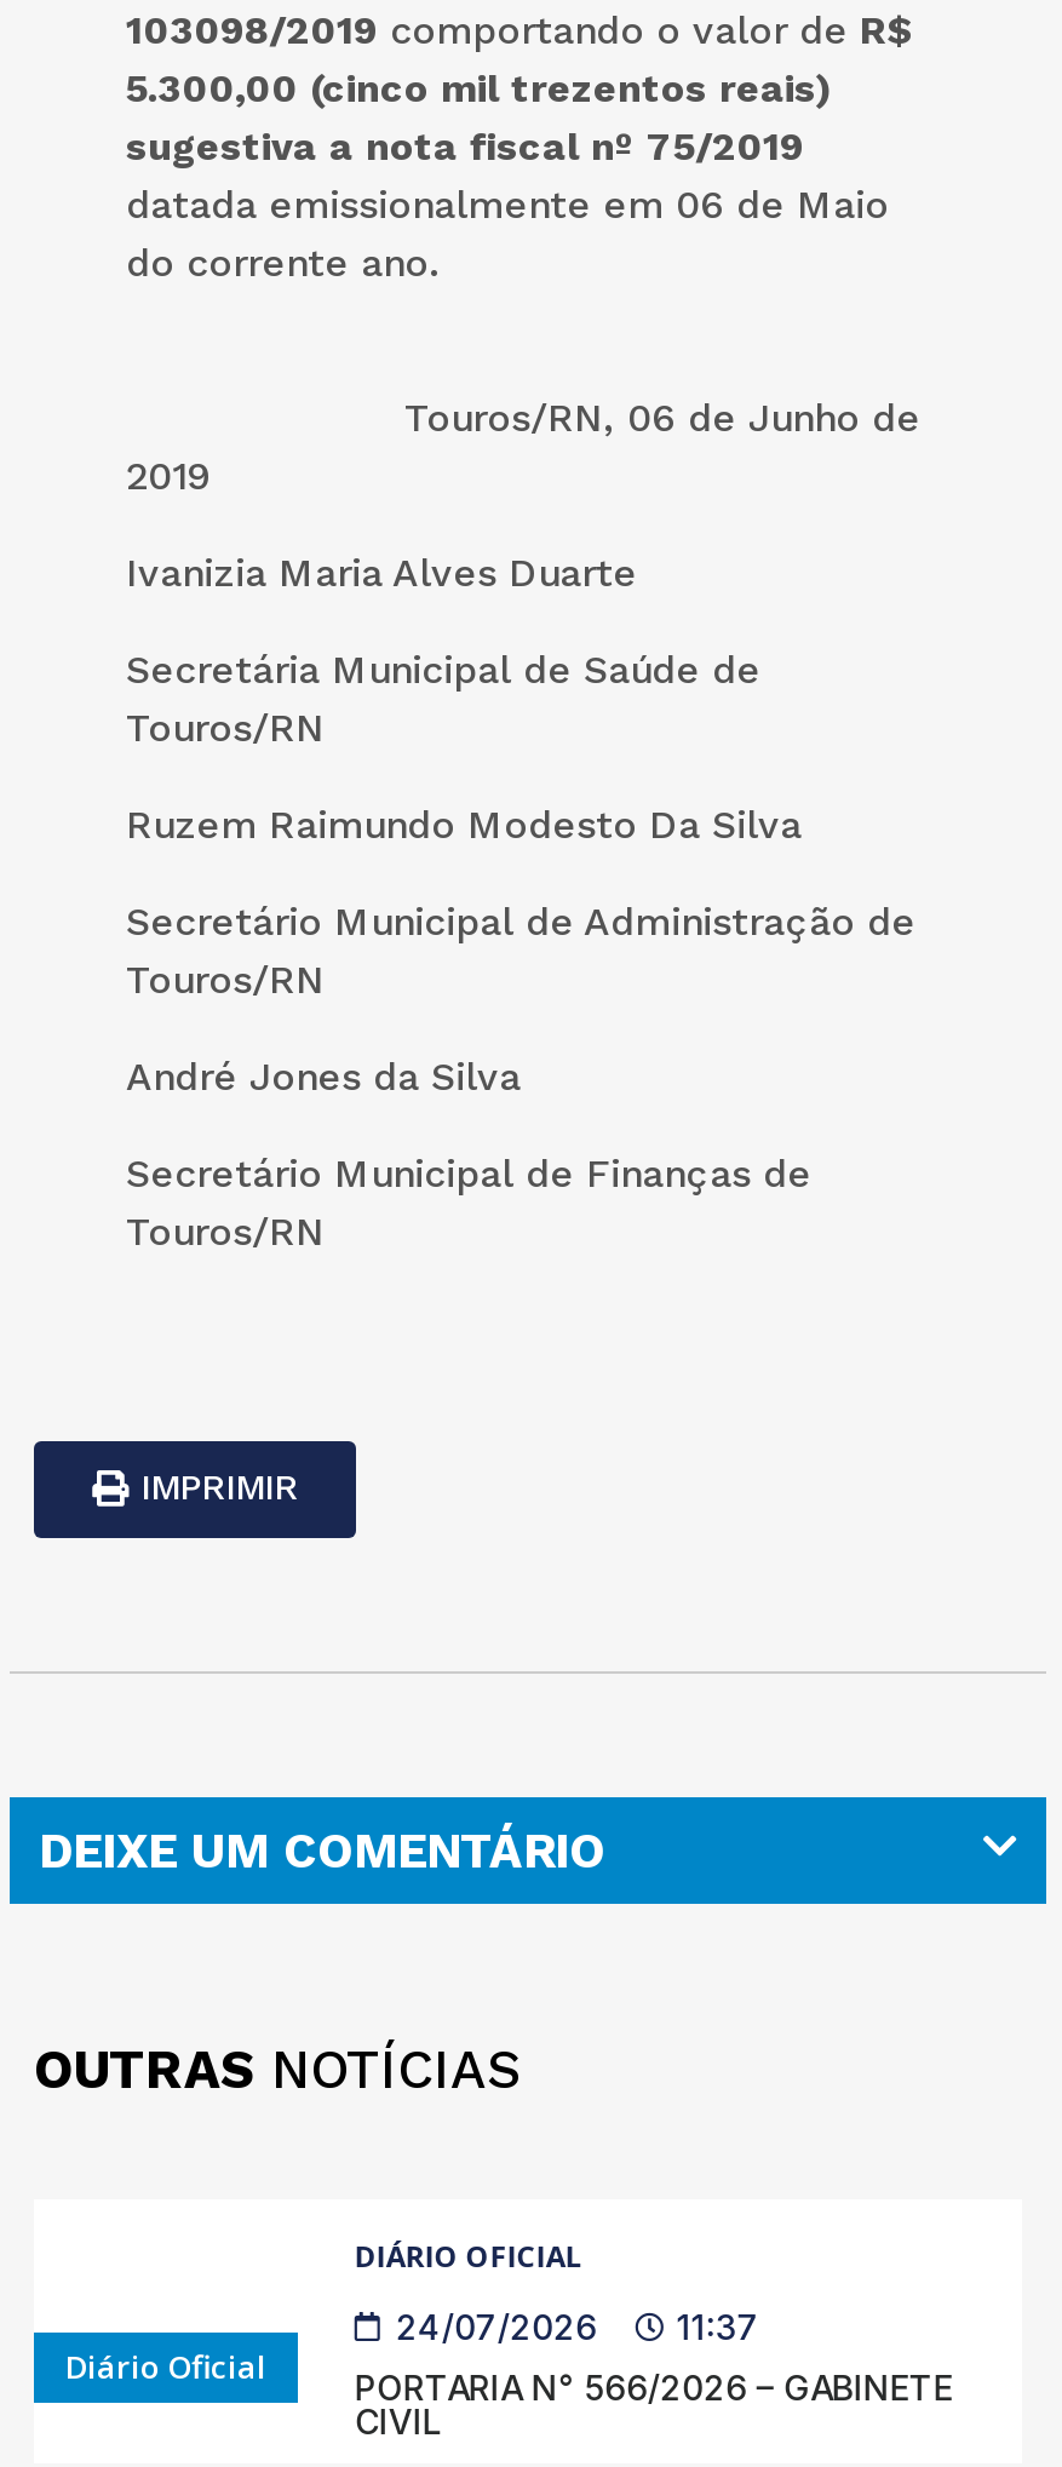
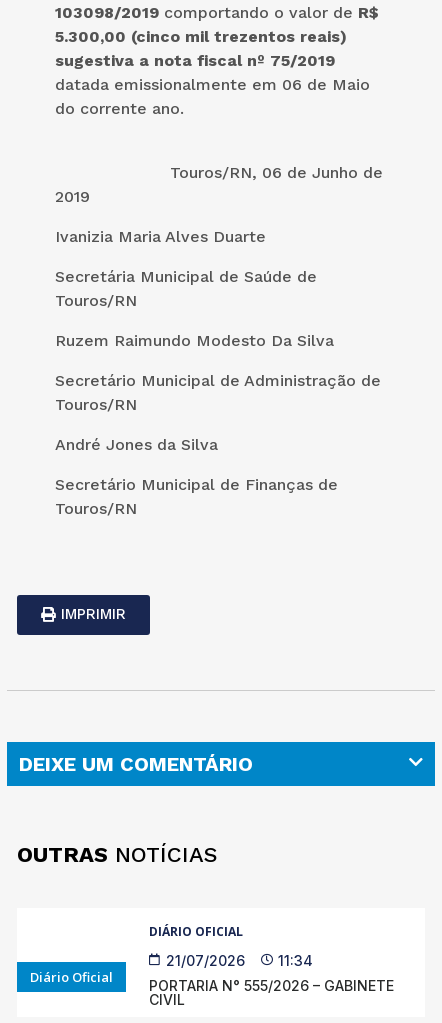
[396,2306,597,2347] 24/07/2026 -> [166,952,245,969] 21/07/2026
[677,2306,759,2347] 11:37 -> [278,952,313,969] 11:34
[355,2366,953,2408] PORTARIA N° 566/2026 – GABINETE -> [149,977,394,994] PORTARIA N° 555/2026 – GABINETE

